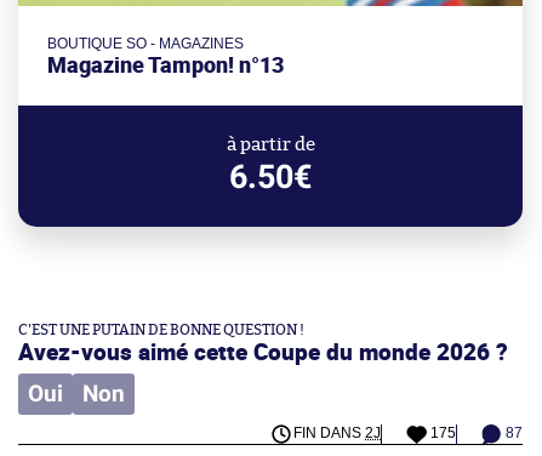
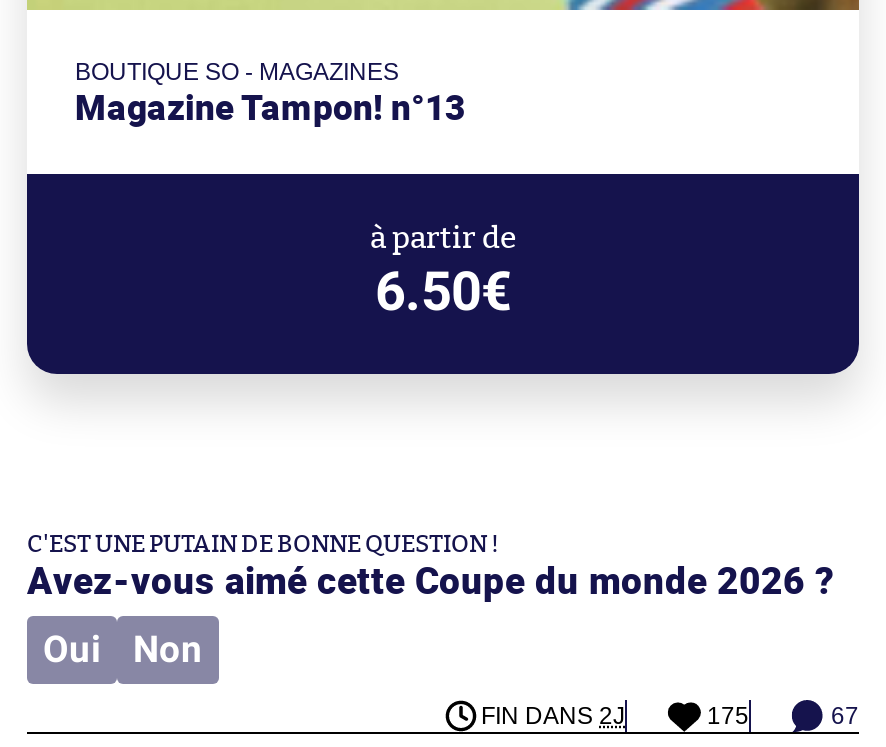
[506,425,523,442] 87 -> [831,701,859,729] 67

